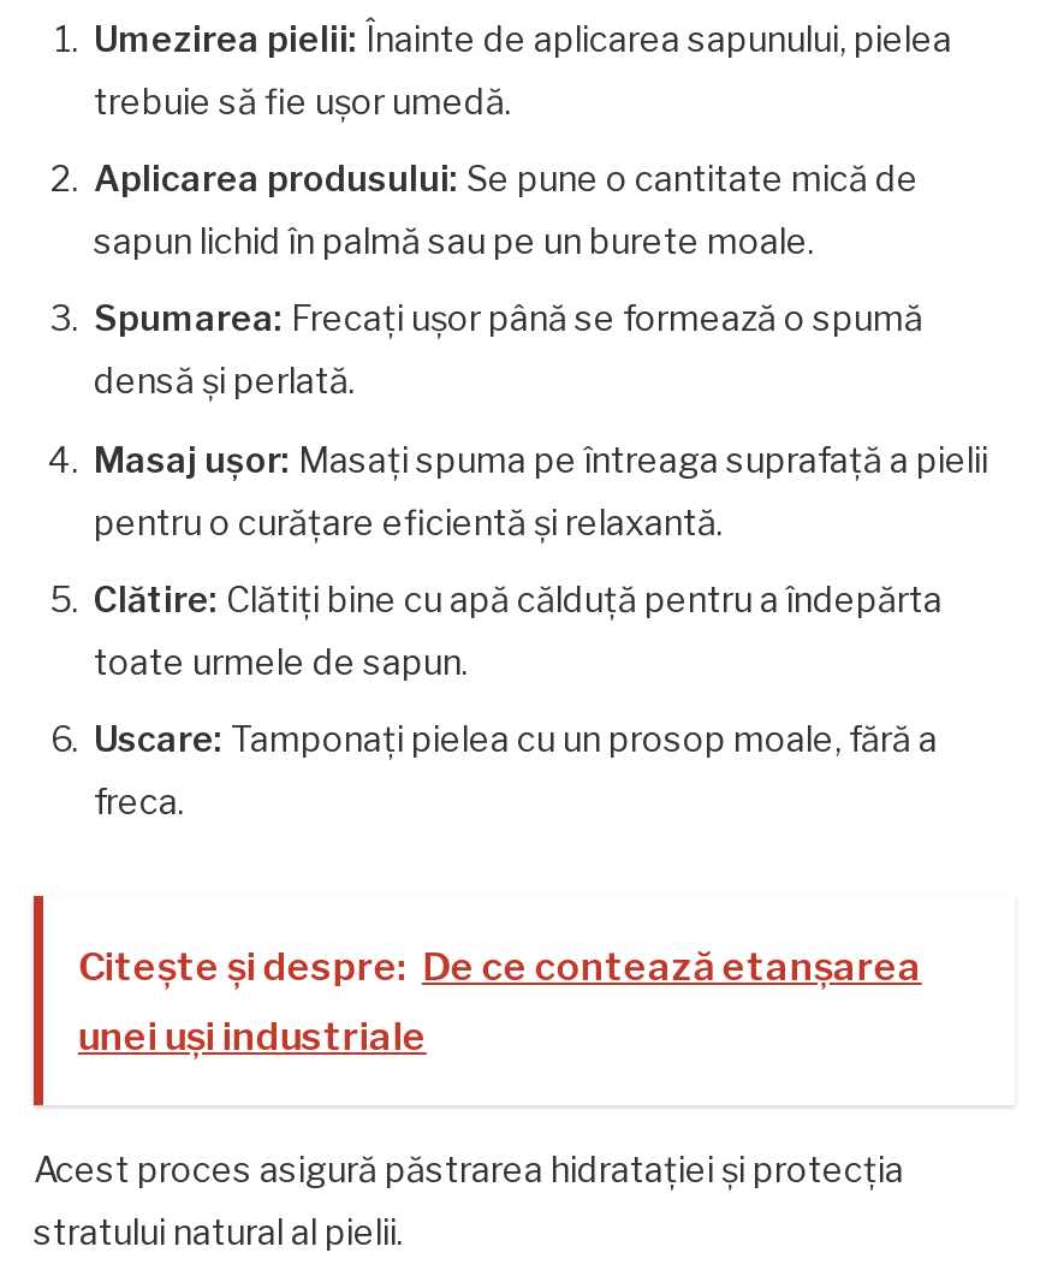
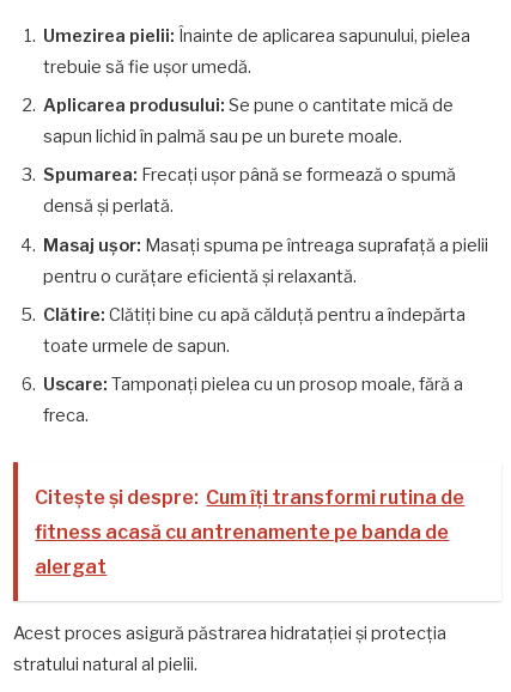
[78,943,922,1058] Citește și despre: De ce contează etanșarea | unei uși industriale -> [35,485,465,578] Citește și despre: Cum îți transformi rutina de | fitness acasă cu antrenamente pe banda de | alergat

